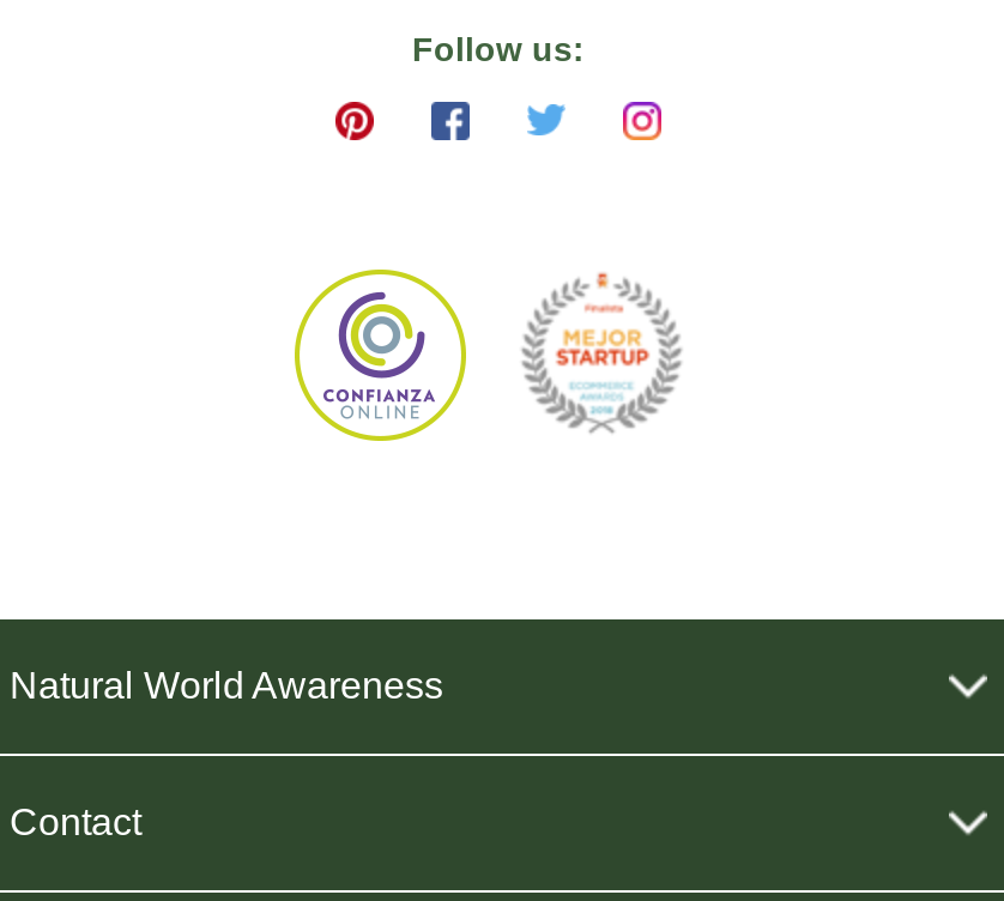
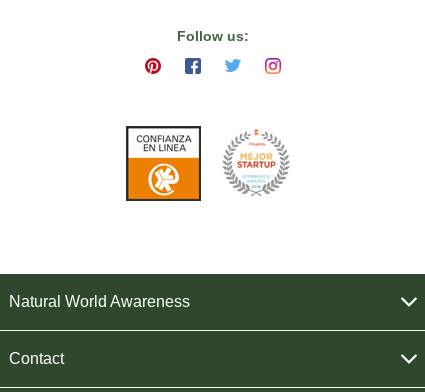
[290,265,470,445] [image] -> [125,125,202,202] [image]

